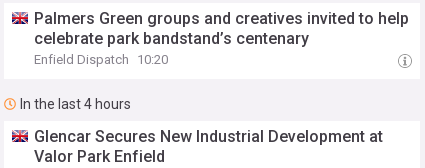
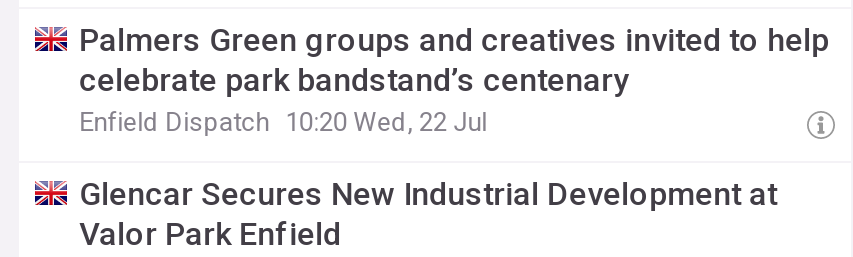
[20,52,168,112] Enfield Dispatch 10:20 | In the last 4 hours -> [79,107,487,137] Enfield Dispatch 10:20 Wed, 22 Jul

